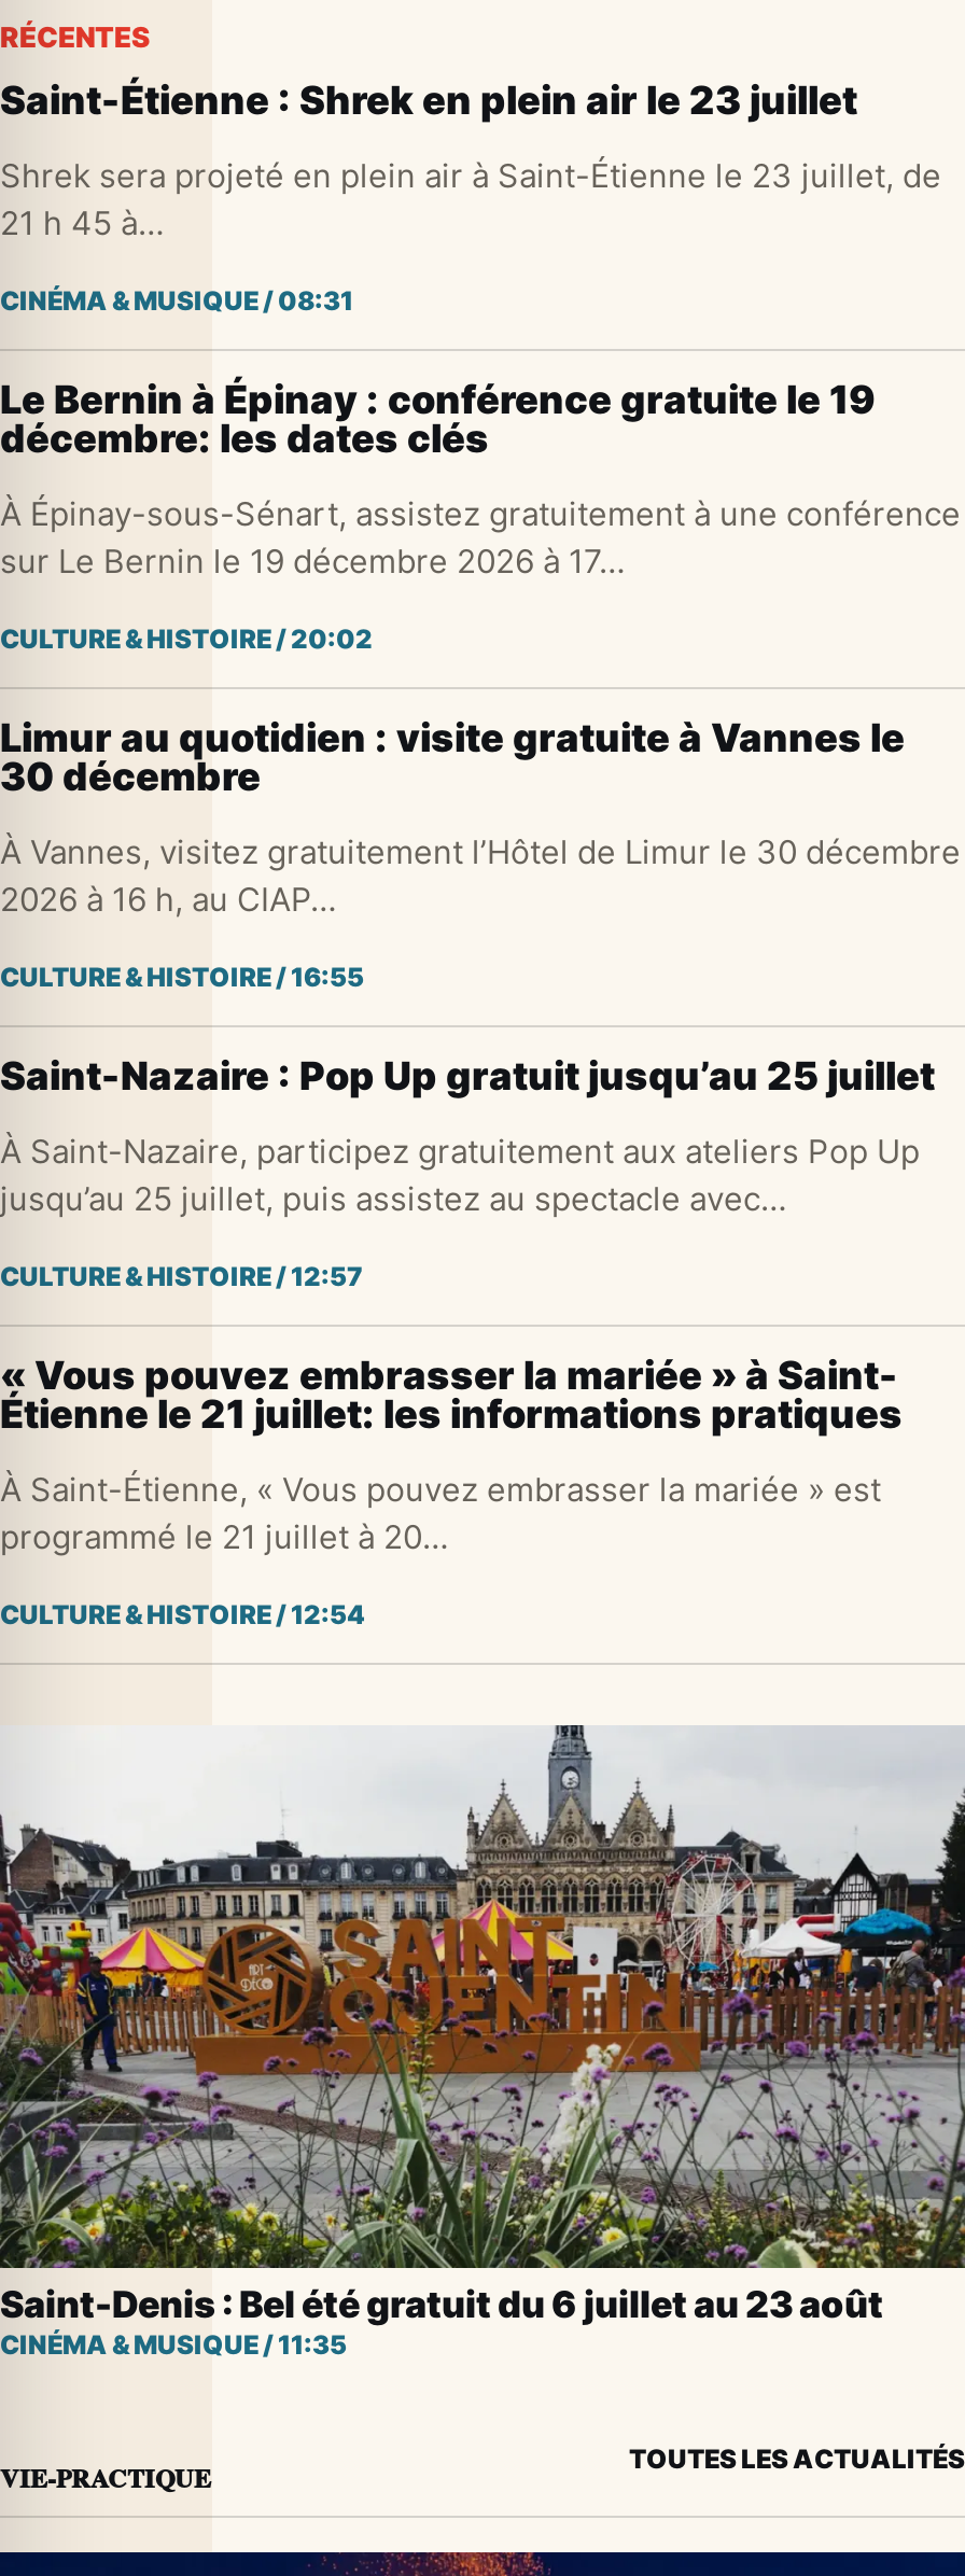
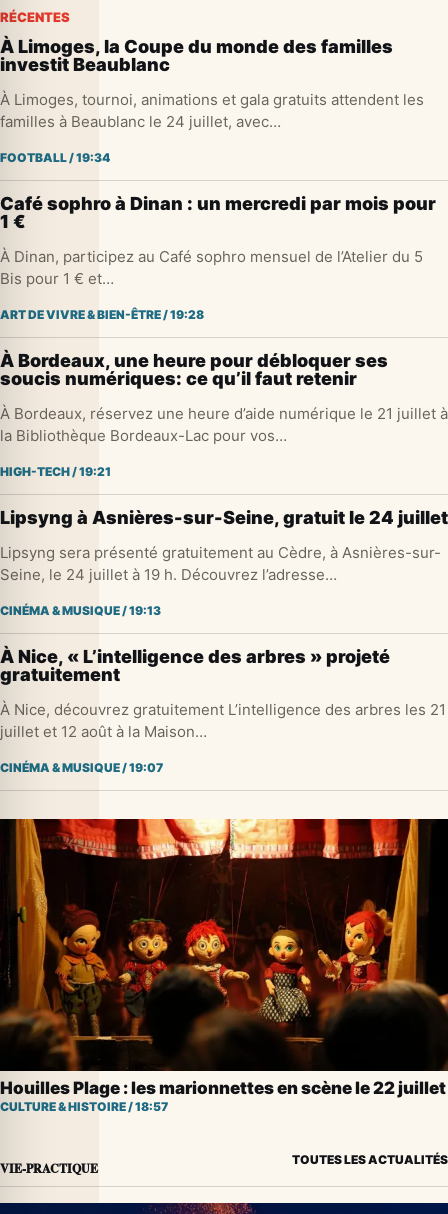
[0,78,857,123] Saint-Étienne : Shrek en plein air le 23 juillet -> [0,36,393,75] À Limoges, la Coupe du monde des familles | investit Beaublanc
[0,156,941,244] Shrek sera projeté en plein air à Saint-Étienne le 23 juillet, de | 21 h 45 à… -> [0,90,424,131] À Limoges, tournoi, animations et gala gratuits attendent les | familles à Beaublanc le 24 juillet, avec…
[0,285,353,317] CINÉMA & MUSIQUE/08:31 -> [0,150,110,165] FOOTBALL/19:34
[0,378,875,462] Le Bernin à Épinay : conférence gratuite le 19 | décembre: les dates clés -> [0,193,436,232] Café sophro à Dinan : un mercredi par mois pour | 1 €
[0,494,961,582] À Épinay-sous-Sénart, assistez gratuitement à une conférence | sur Le Bernin le 19 décembre 2026 à 17… -> [0,247,423,288] À Dinan, participez au Café sophro mensuel de l’Atelier du 5 | Bis pour 1 € et…
[0,623,373,655] CULTURE & HISTOIRE/20:02 -> [0,307,204,322] ART DE VIVRE & BIEN-ÊTRE/19:28
[0,716,905,800] Limur au quotidien : visite gratuite à Vannes le | 30 décembre -> [0,350,388,389] À Bordeaux, une heure pour débloquer ses | soucis numériques: ce qu’il faut retenir
[0,832,961,920] À Vannes, visitez gratuitement l’Hôtel de Limur le 30 décembre | 2026 à 16 h, au CIAP… -> [0,404,448,445] À Bordeaux, réservez une heure d’aide numérique le 21 juillet à | la Bibliothèque Bordeaux-Lac pour vos…
[0,961,364,994] CULTURE & HISTOIRE/16:55 -> [0,464,111,479] HIGH-TECH/19:21
[0,1054,935,1099] Saint-Nazaire : Pop Up gratuit jusqu’au 25 juillet -> [0,507,448,528] Lipsyng à Asnières-sur-Seine, gratuit le 24 juillet
[0,1131,920,1220] À Saint-Nazaire, participez gratuitement aux ateliers Pop Up | jusqu’au 25 juillet, puis assistez au spectacle avec… -> [0,543,441,584] Lipsyng sera présenté gratuitement au Cèdre, à Asnières-sur- | Seine, le 24 juillet à 19 h. Découvrez l’adresse…
[0,1261,362,1293] CULTURE & HISTOIRE/12:57 -> [0,603,161,618] CINÉMA & MUSIQUE/19:13
[0,1353,903,1437] « Vous pouvez embrasser la mariée » à Saint- | Étienne le 21 juillet: les informations pratiques -> [0,646,390,685] À Nice, « L’intelligence des arbres » projeté | gratuitement
[0,1470,881,1558] À Saint-Étienne, « Vous pouvez embrasser la mariée » est | programmé le 21 juillet à 20… -> [0,700,446,741] À Nice, découvrez gratuitement L’intelligence des arbres les 21 | juillet et 12 août à la Maison…
[0,1599,364,1631] CULTURE & HISTOIRE/12:54 -> [0,760,163,775] CINÉMA & MUSIQUE/19:07
[0,1723,959,2361] [image] | Saint-Denis : Bel été gratuit du 6 juillet au 23 août | CINÉMA & MUSIQUE/11:35 -> [0,818,446,1114] [image] | Houilles Plage : les marionnettes en scène le 22 juillet | CULTURE & HISTOIRE/18:57

